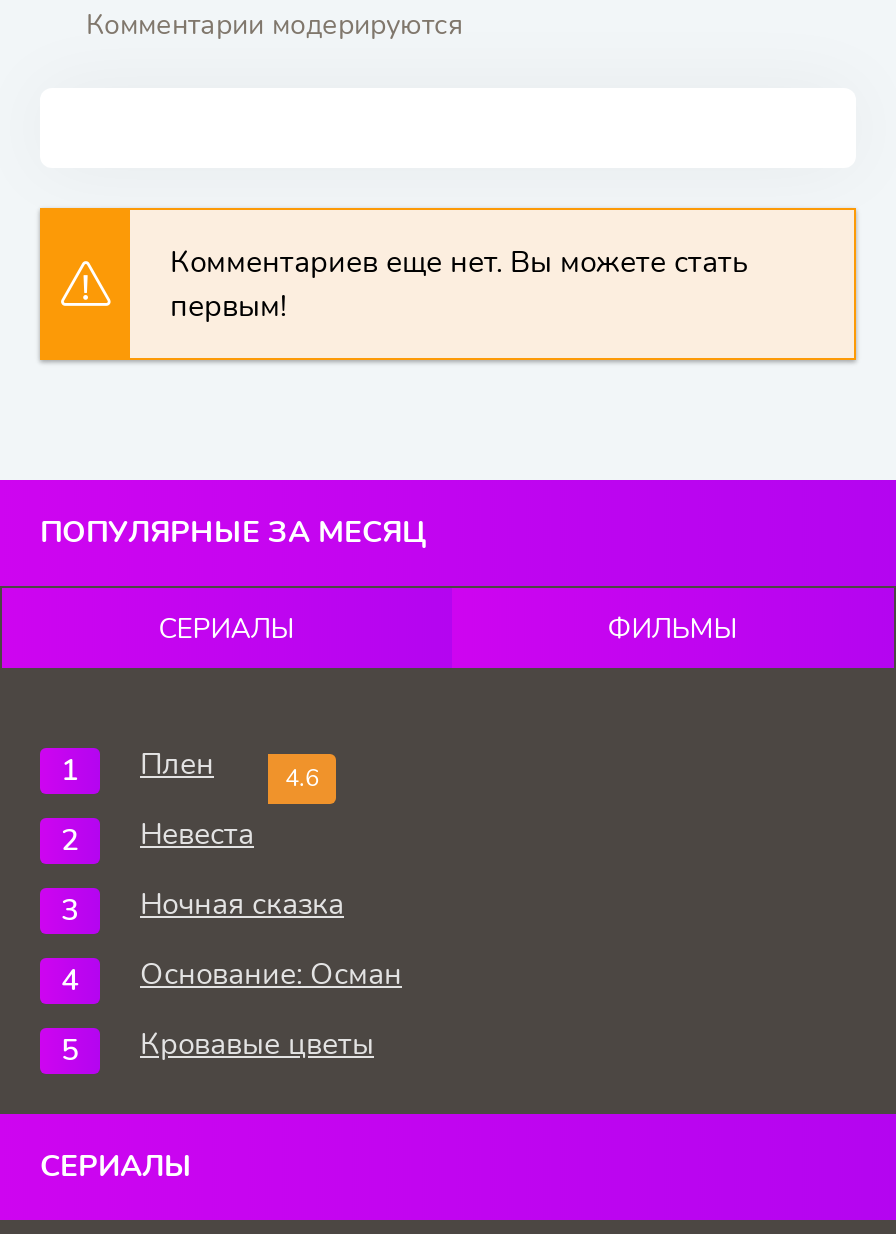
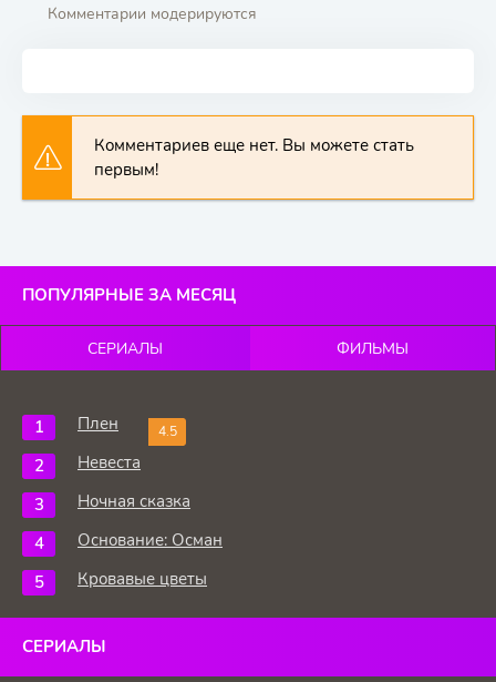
[285,762,319,794] 4.6 -> [158,423,177,440] 4.5

